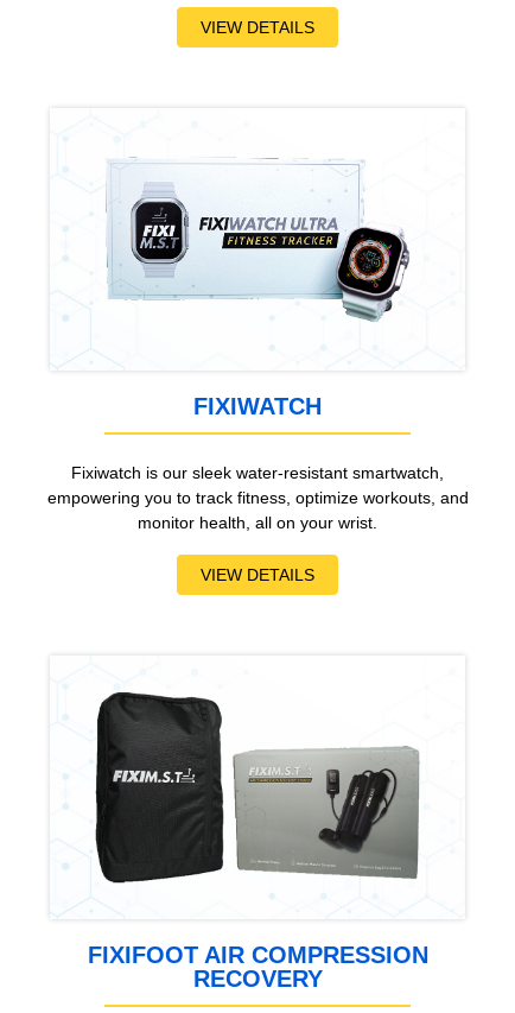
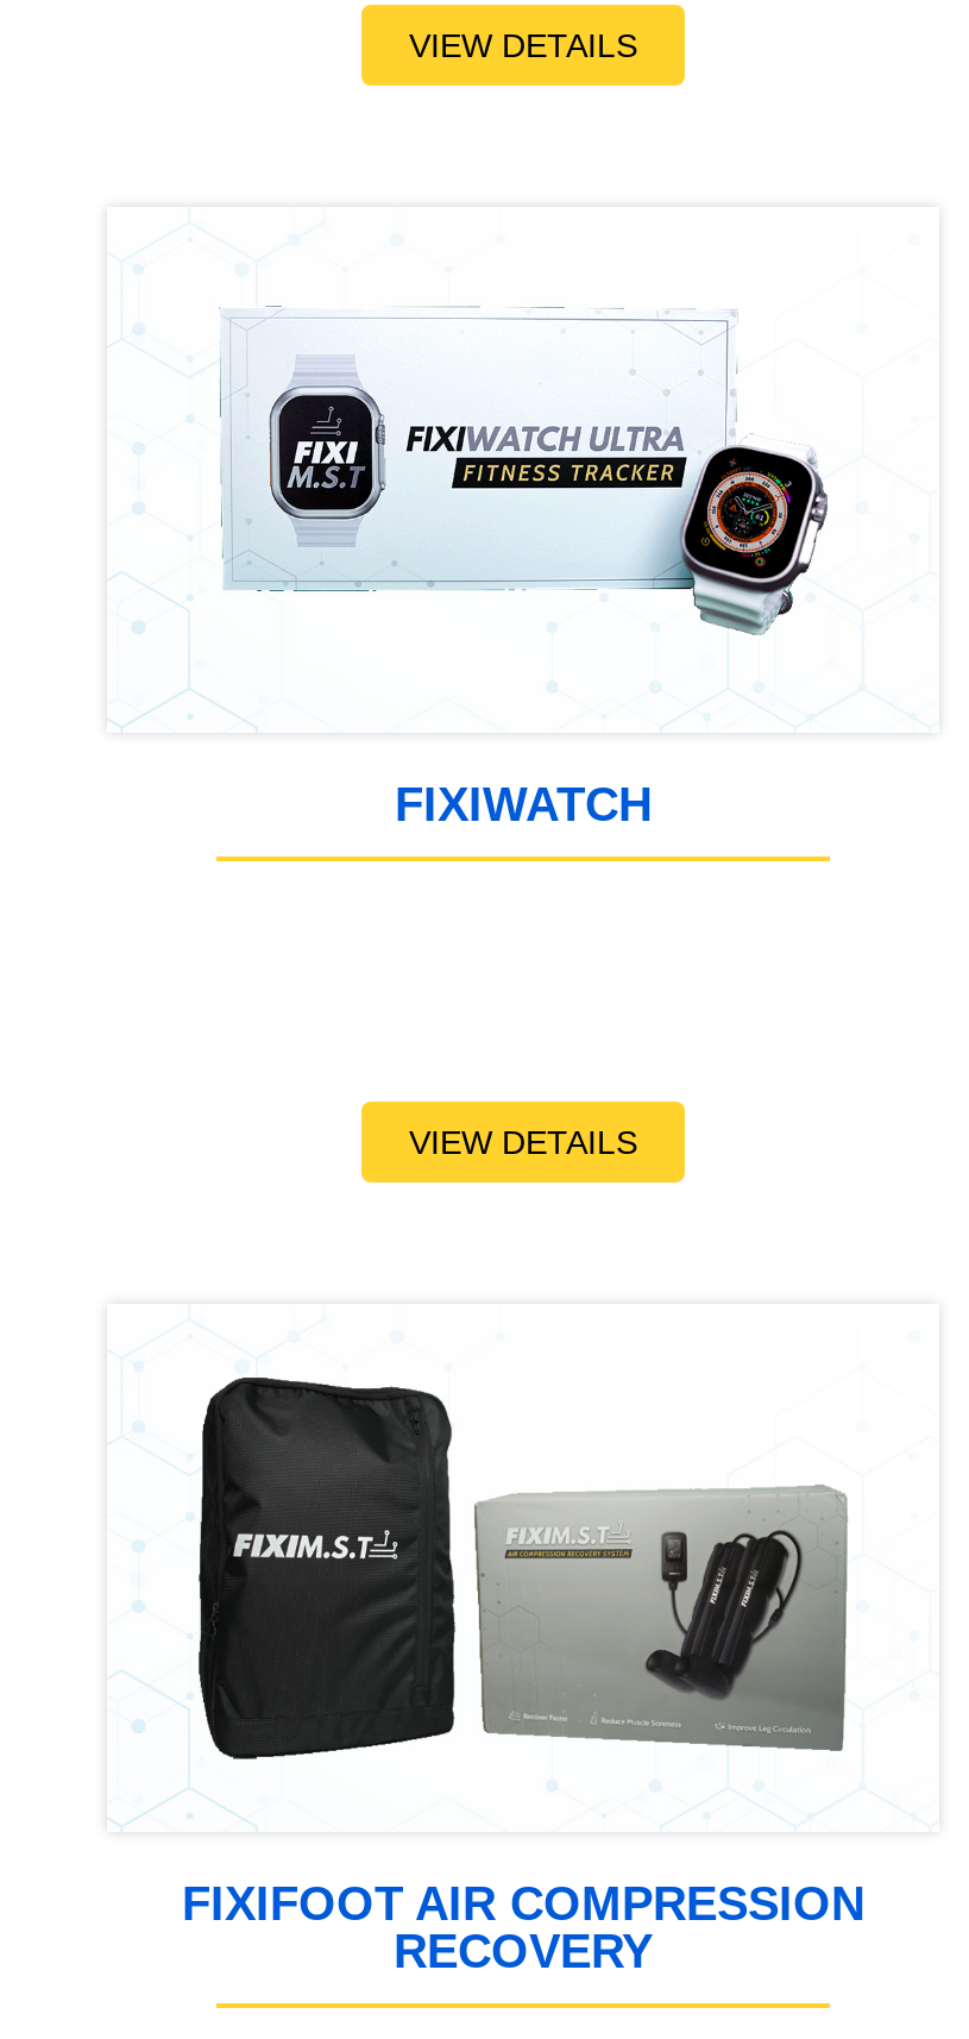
[47,464,468,533] Fixiwatch is our sleek water-resistant smartwatch, | empowering you to track fitness, optimize workouts, and | monitor health, all on your wrist. -> none

